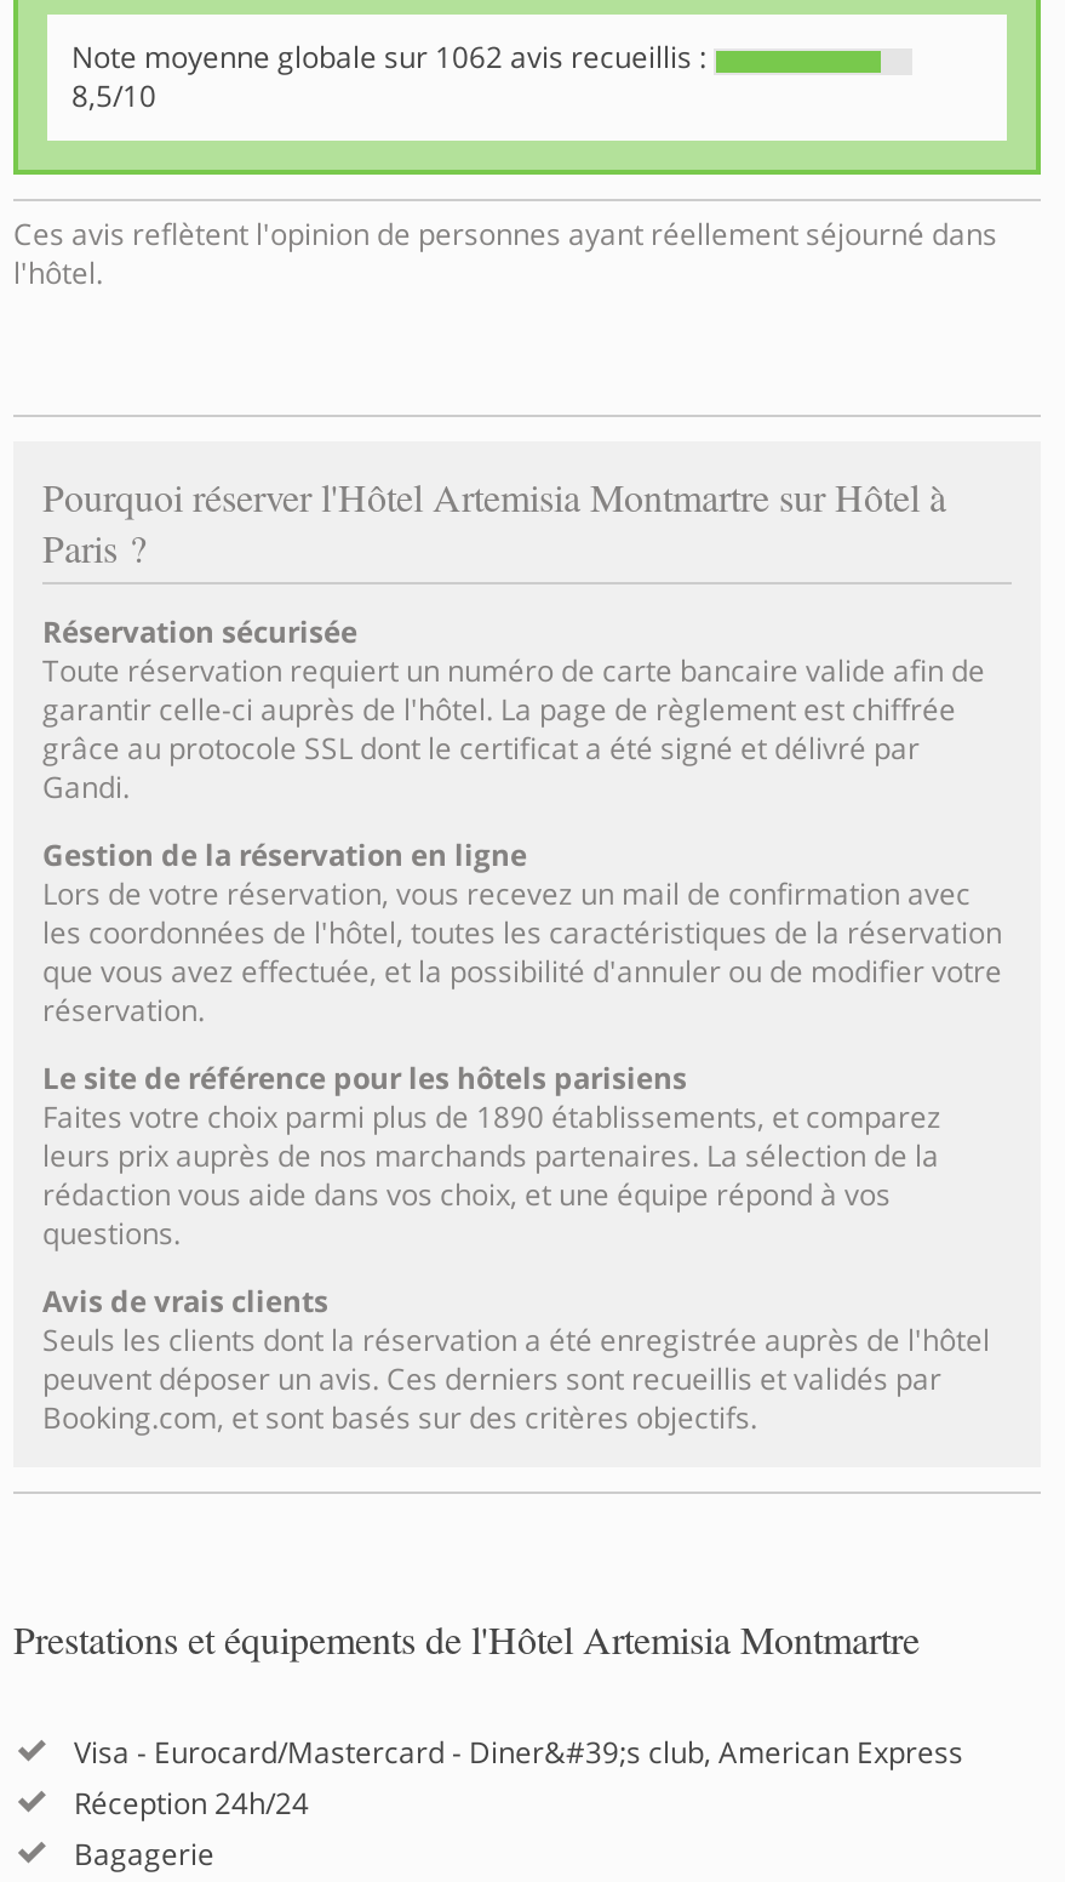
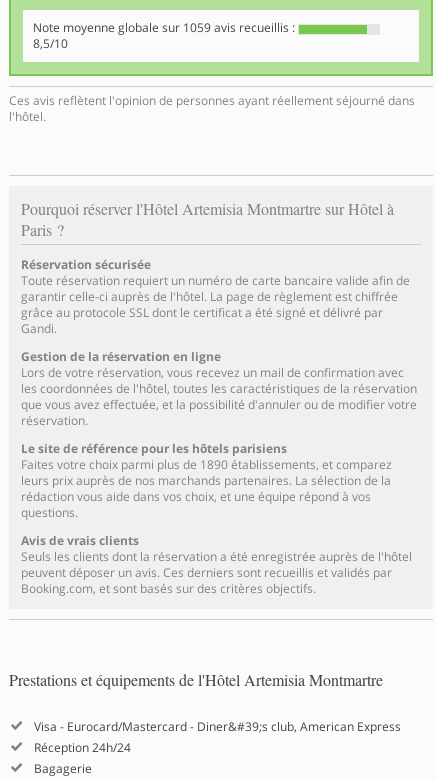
[71,37,706,78] Note moyenne globale sur 1062 avis recueillis : -> [33,19,295,36] Note moyenne globale sur 1059 avis recueillis :

